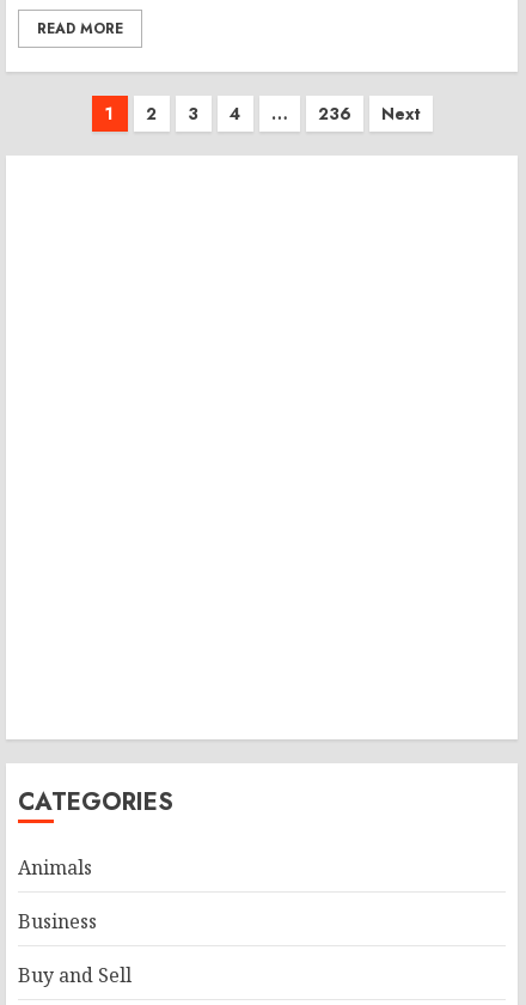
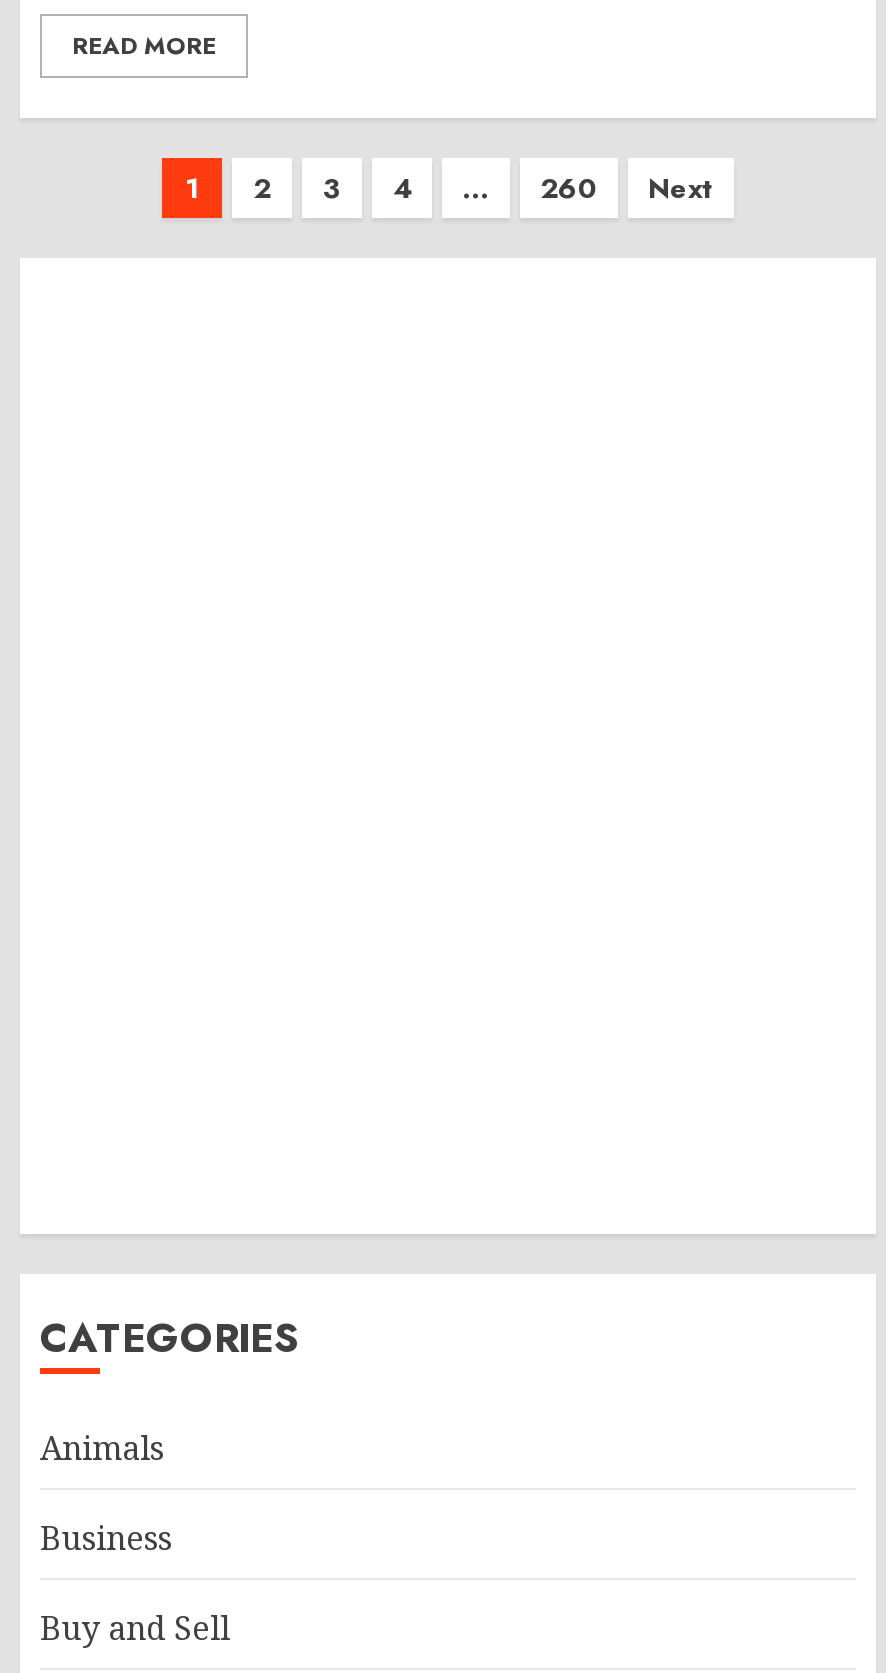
[317,102,351,126] 236 -> [540,168,598,208] 260

